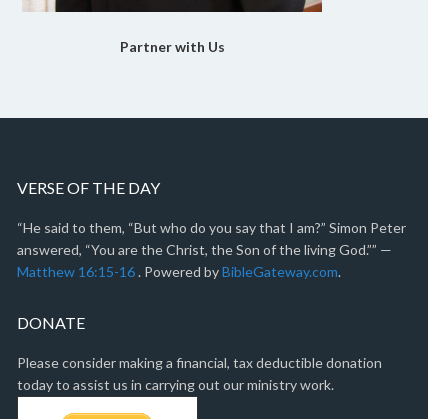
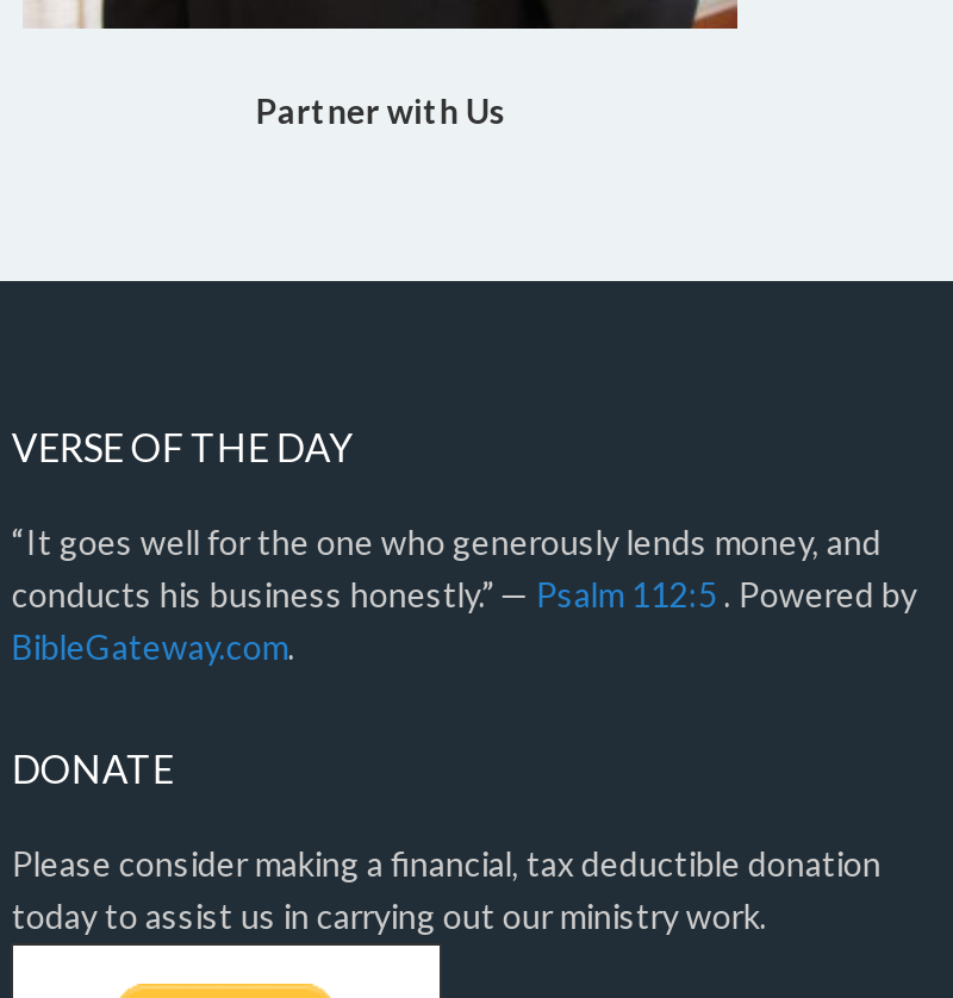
[17,219,406,280] “He said to them, “But who do you say that I am?” Simon Peter | answered, “You are the Christ, the Son of the living God.”” — | Matthew 16:15-16 . Powered by BibleGateway.com. -> [12,522,917,667] “It goes well for the one who generously lends money, and | conducts his business honestly.” — Psalm 112:5 . Powered by | BibleGateway.com.

